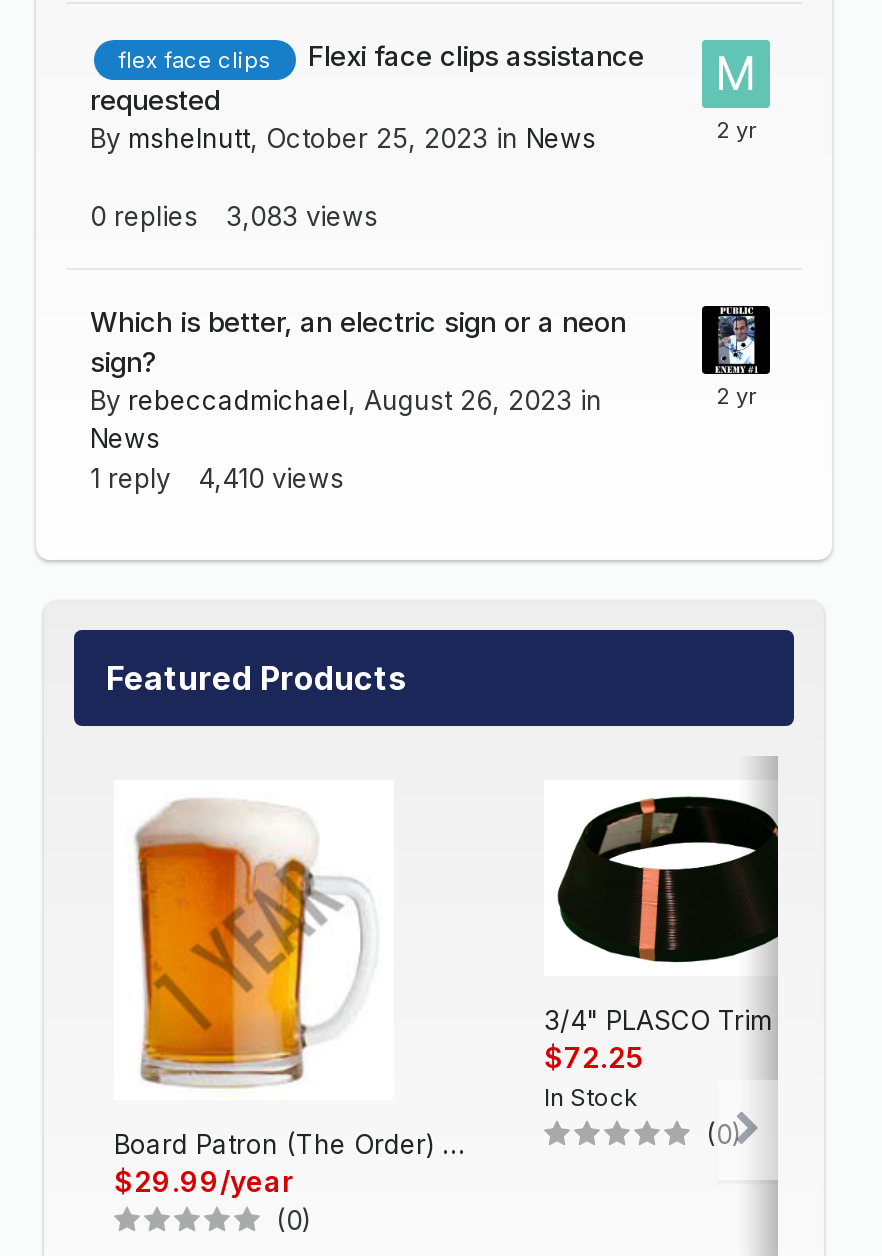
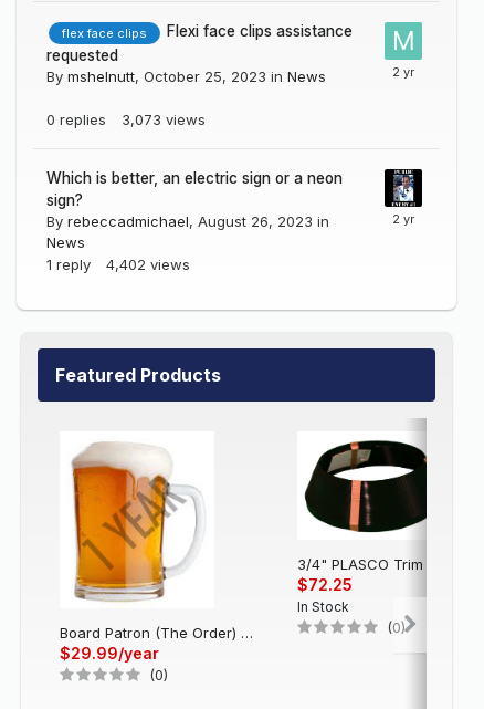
[90,199,378,231] 0 replies 3,083 views -> [46,110,206,128] 0 replies 3,073 views
[90,461,344,493] 1 reply 4,410 views -> [46,255,190,273] 1 reply 4,402 views

